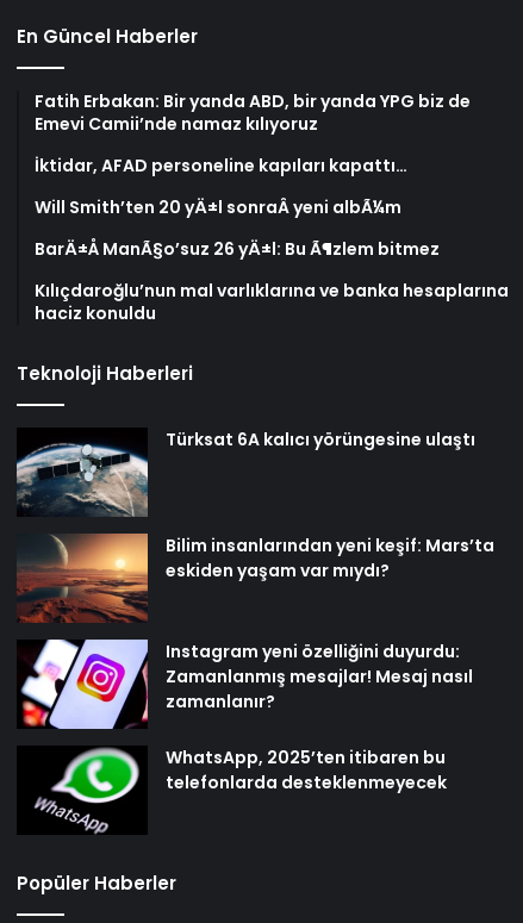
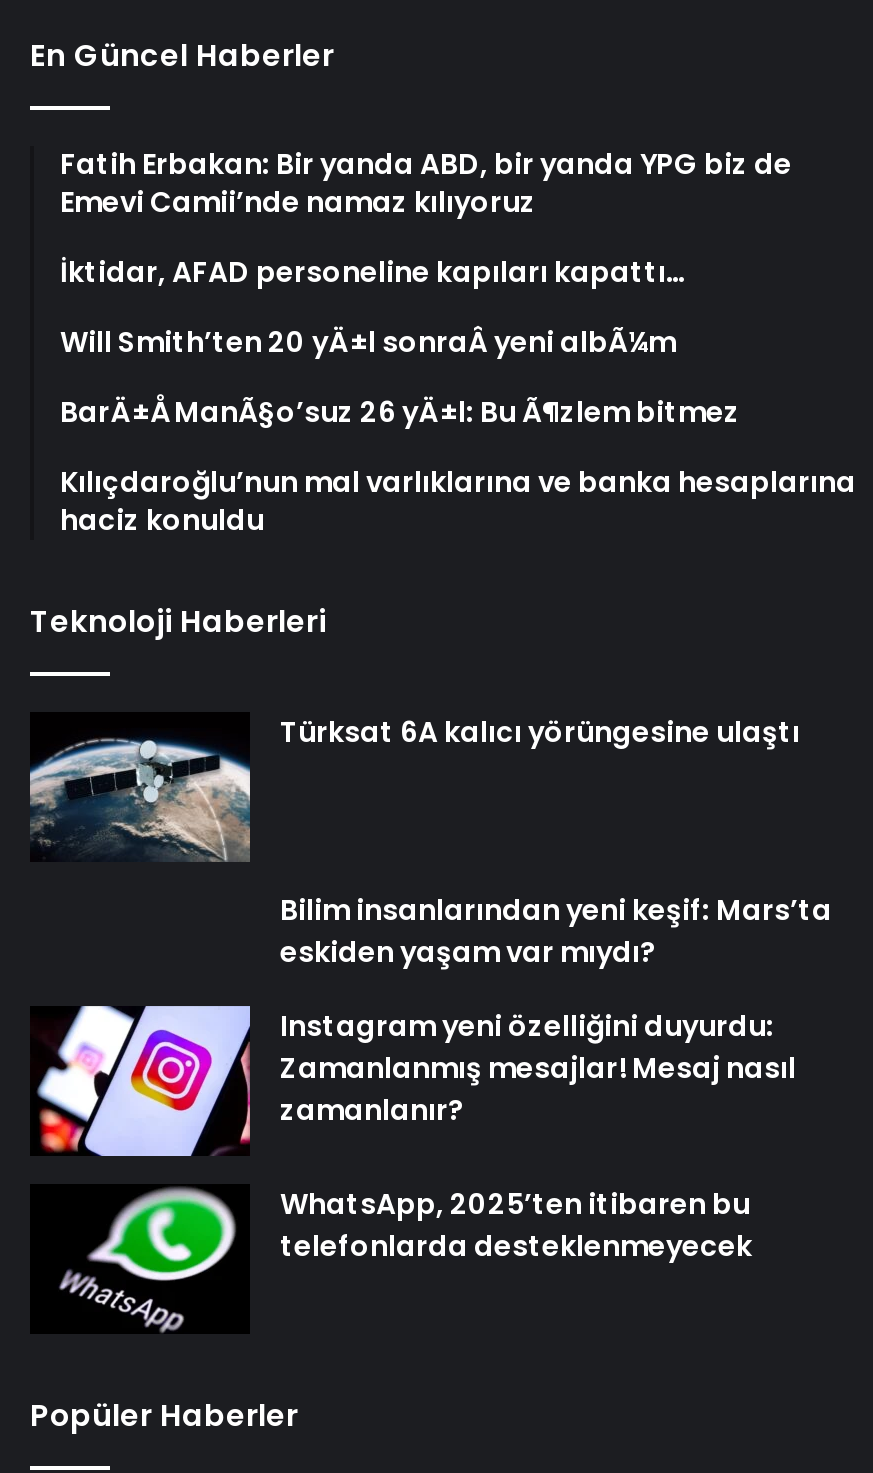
[17,532,149,624] [image] -> none

